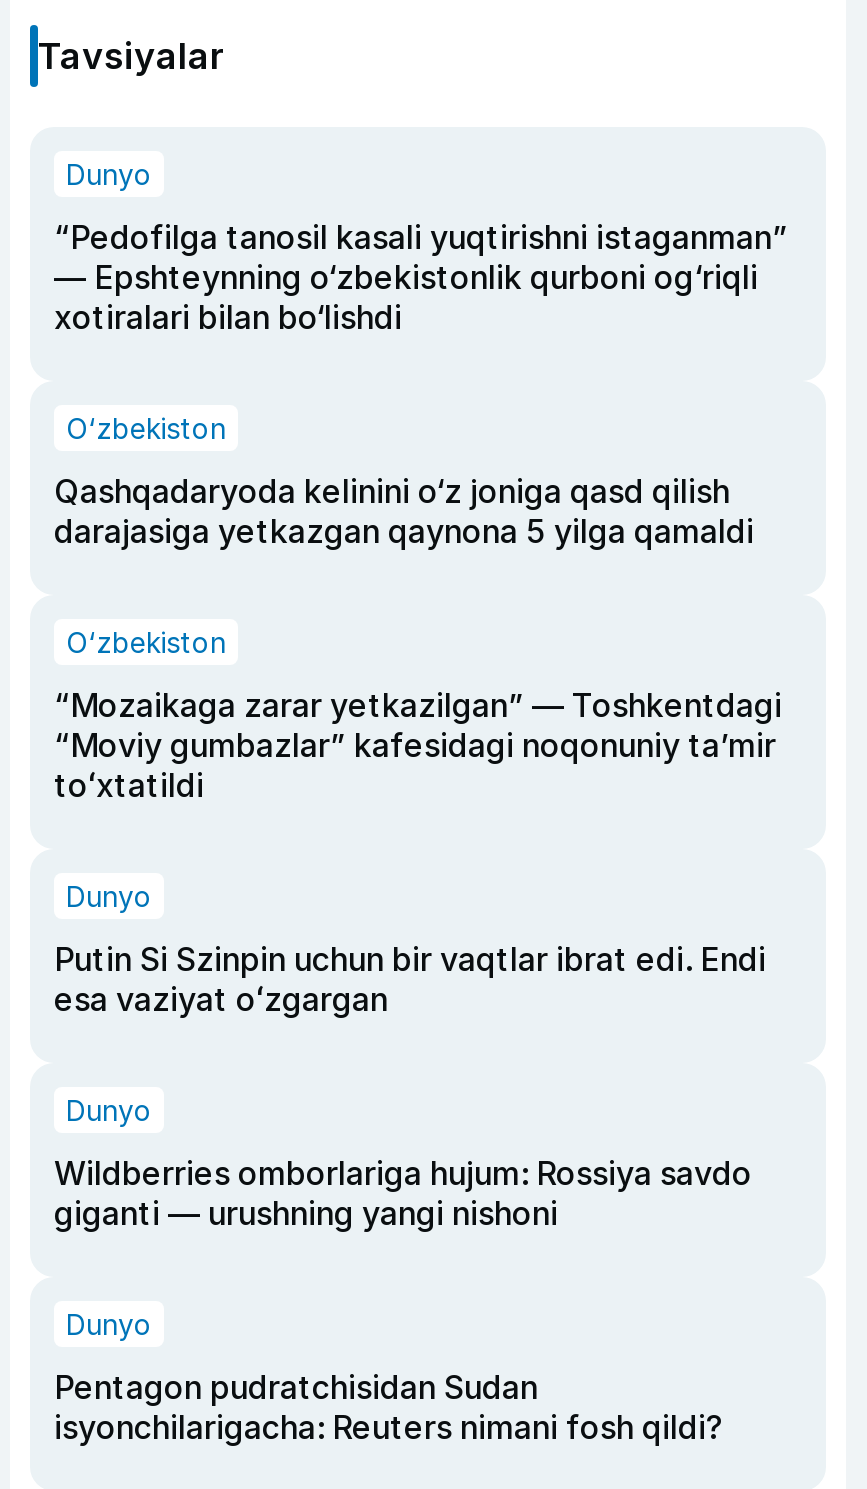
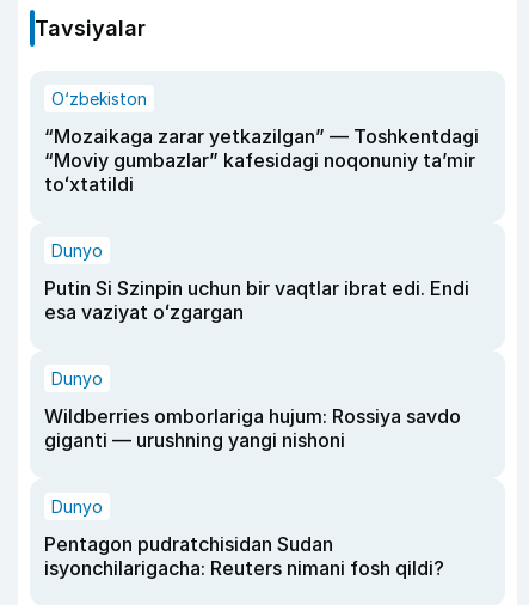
[54,156,788,550] Dunyo | “Pedofilga tanosil kasali yuqtirishni istaganman” | — Epshteynning o‘zbekistonlik qurboni og‘riqli | xotiralari bilan bo‘lishdi | O‘zbekiston | Qashqadaryoda kelinini o‘z joniga qasd qilish | darajasiga yetkazgan qaynona 5 yilga qamaldi -> none

